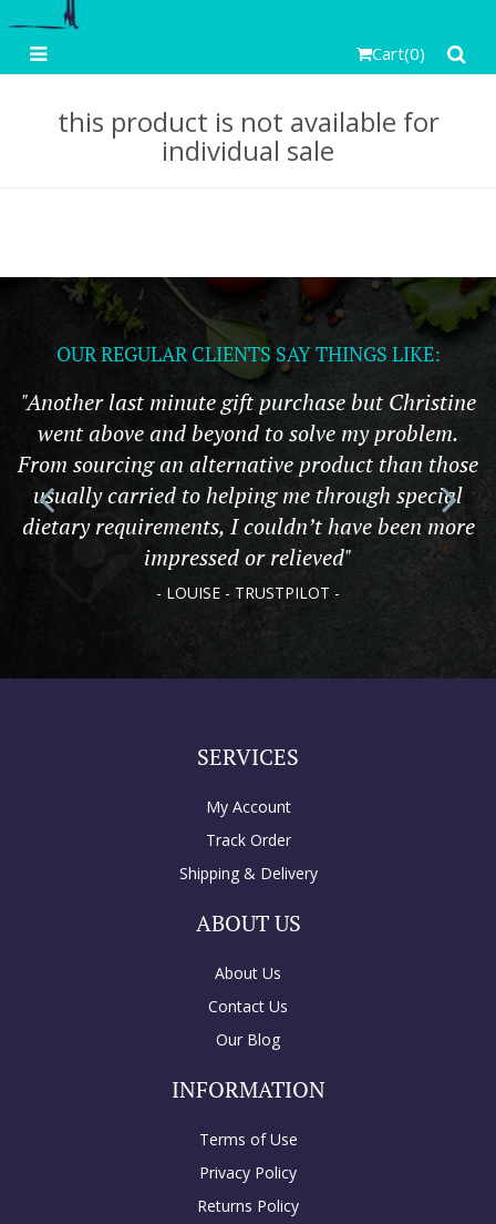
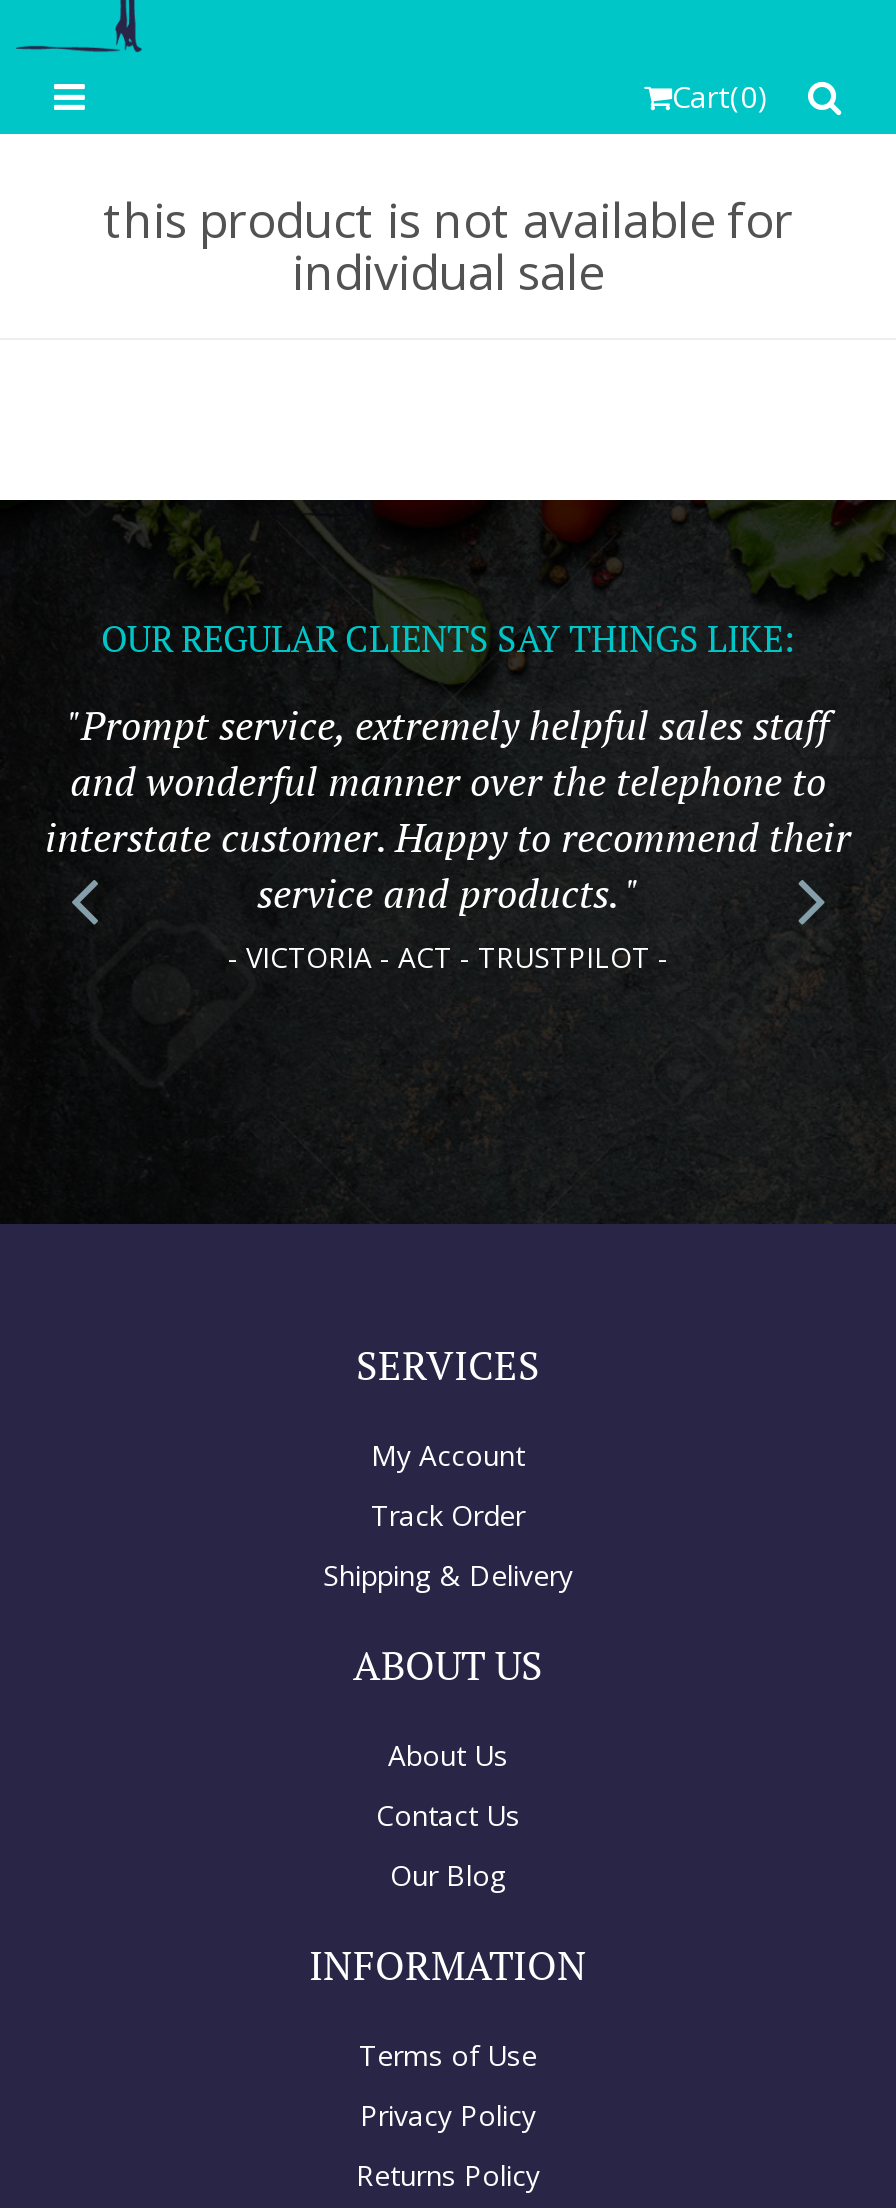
[18,387,478,603] "Another last minute gift purchase but Christine | went above and beyond to solve my problem. | From sourcing an alternative product than those | usually carried to helping me through special | dietary requirements, I couldn’t have been more | impressed or relieved" | - LOUISE - TRUSTPILOT - -> [45,697,851,975] "Prompt service, extremely helpful sales staff | and wonderful manner over the telephone to | interstate customer. Happy to recommend their | service and products. " | - VICTORIA - ACT - TRUSTPILOT -

